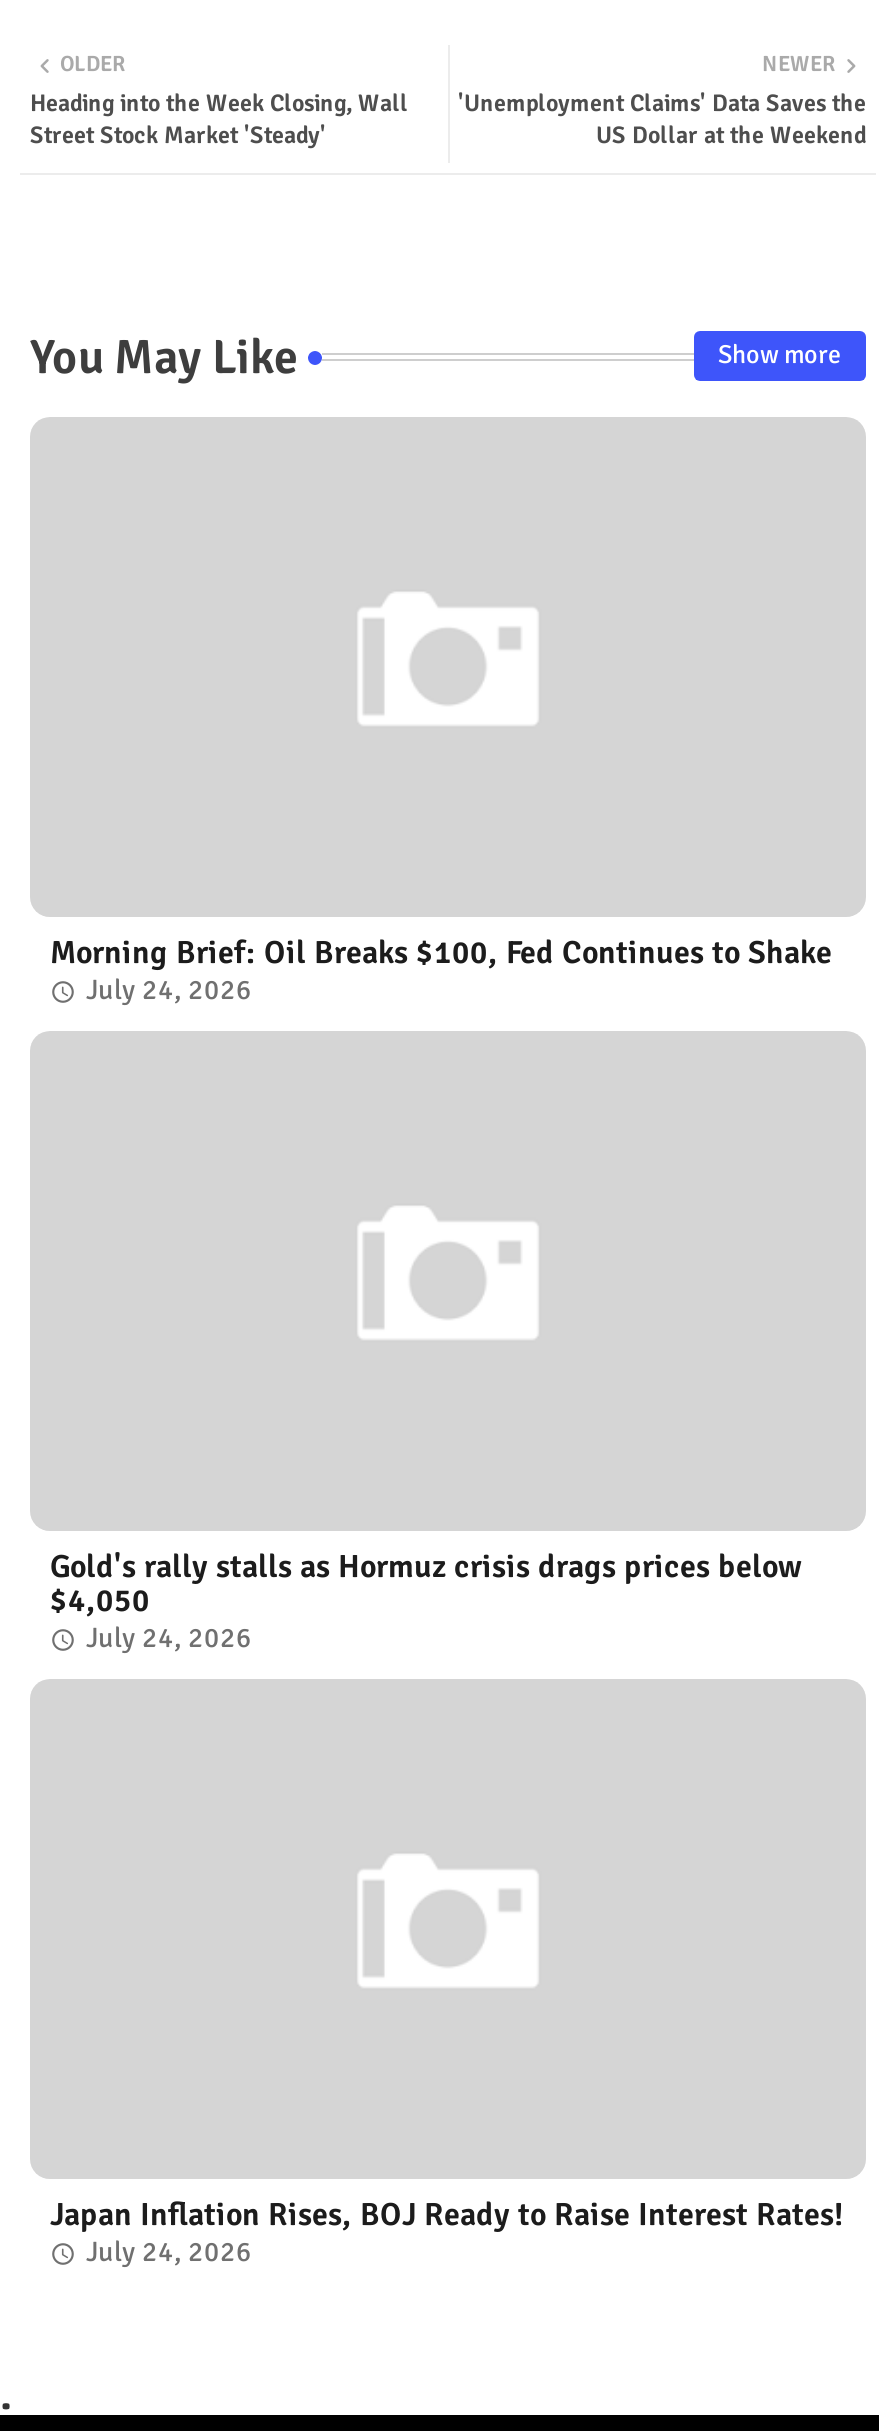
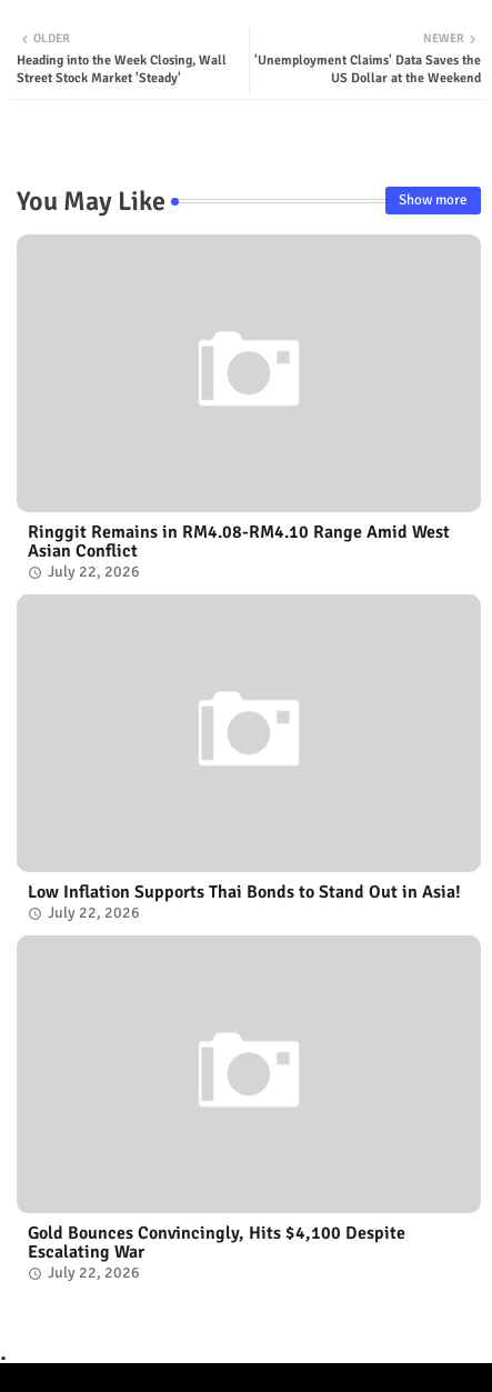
[50,932,832,1006] Morning Brief: Oil Breaks $100, Fed Continues to Shake | July 24, 2026 -> [28,521,450,581] Ringgit Remains in RM4.08-RM4.10 Range Amid West | Asian Conflict | July 22, 2026
[50,1546,802,1654] Gold's rally stalls as Hormuz crisis drags prices below | $4,050 | July 24, 2026 -> [28,881,461,922] Low Inflation Supports Thai Bonds to Stand Out in Asia! | July 22, 2026
[50,2195,844,2269] Japan Inflation Rises, BOJ Ready to Raise Interest Rates! | July 24, 2026 -> [28,1222,405,1282] Gold Bounces Convincingly, Hits $4,100 Despite | Escalating War | July 22, 2026

